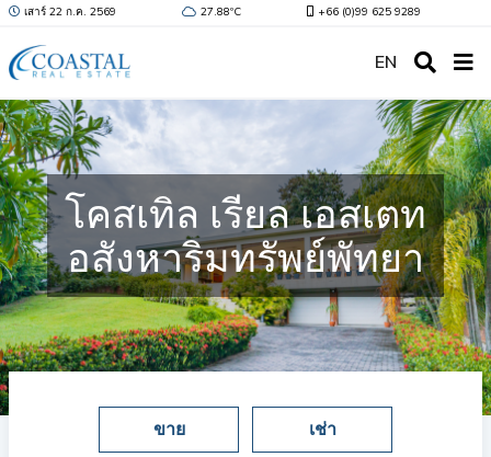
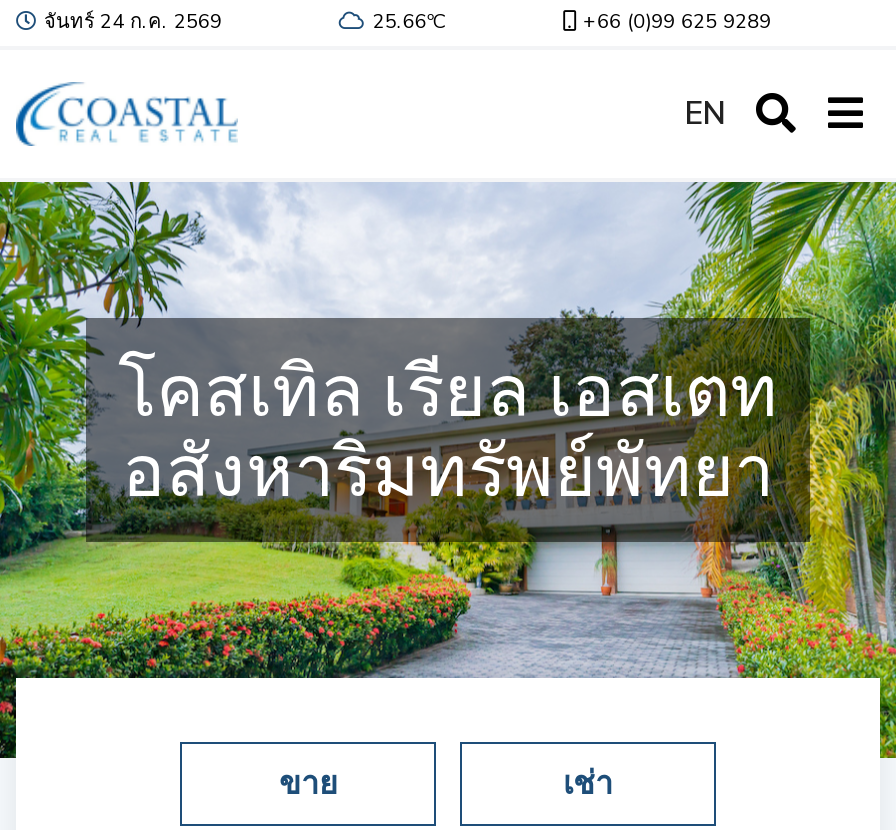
[24,4,241,20] เสาร์ 22 ก.ค. 2569 | 27.88ºC -> [44,8,447,36] จันทร์ 24 ก.ค. 2569 | 25.66ºC

